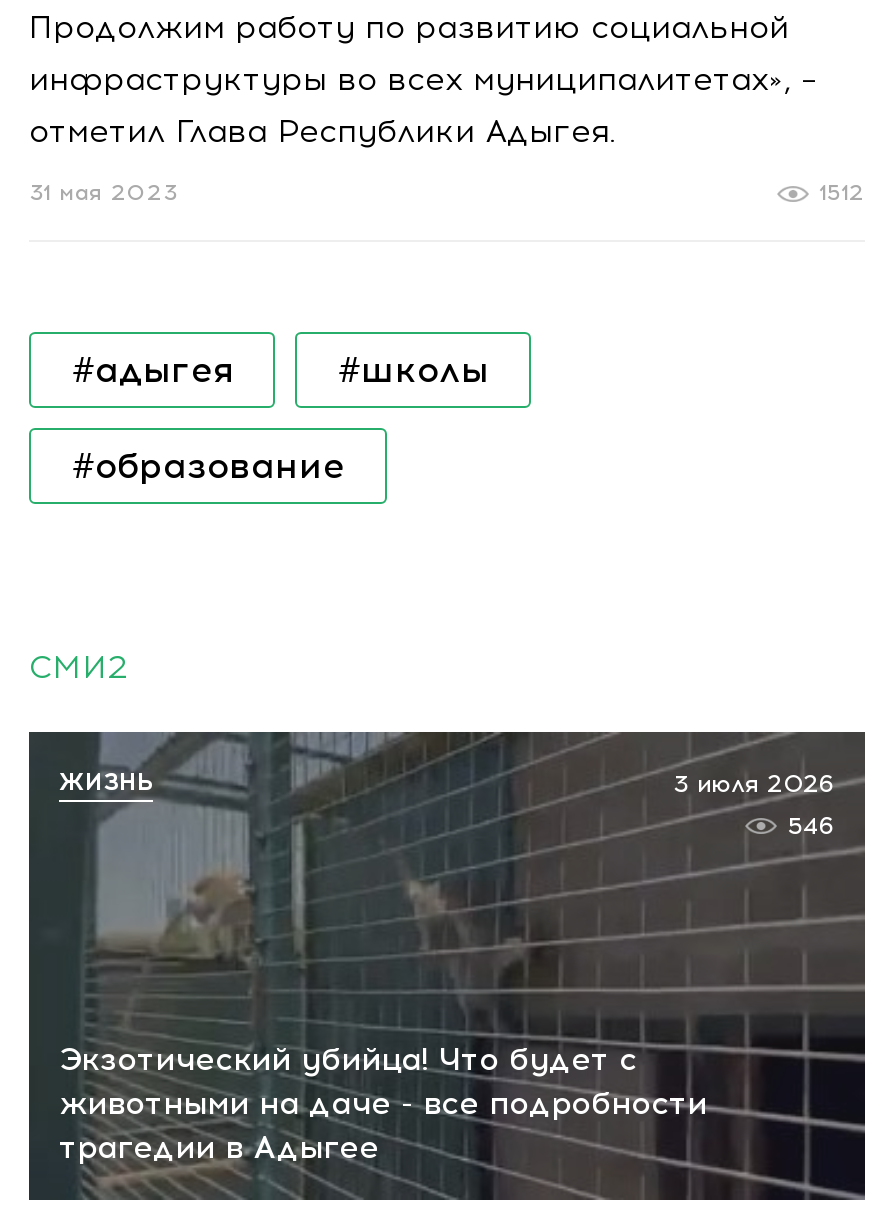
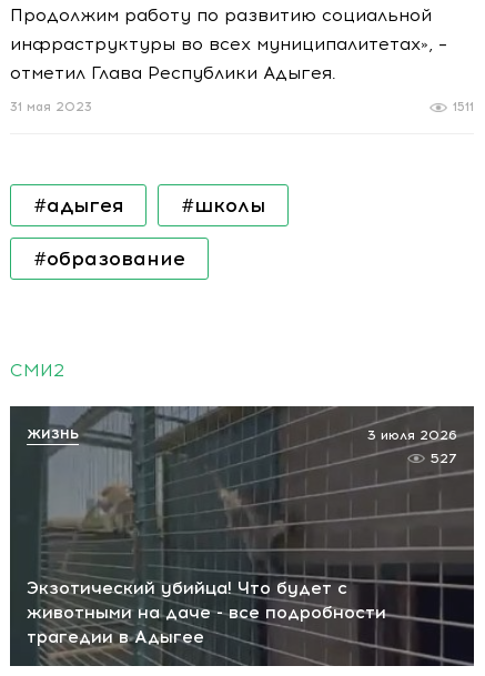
[819,180,865,206] 1512 -> [453,100,474,114] 1511
[787,812,835,840] 546 -> [431,451,457,466] 527

